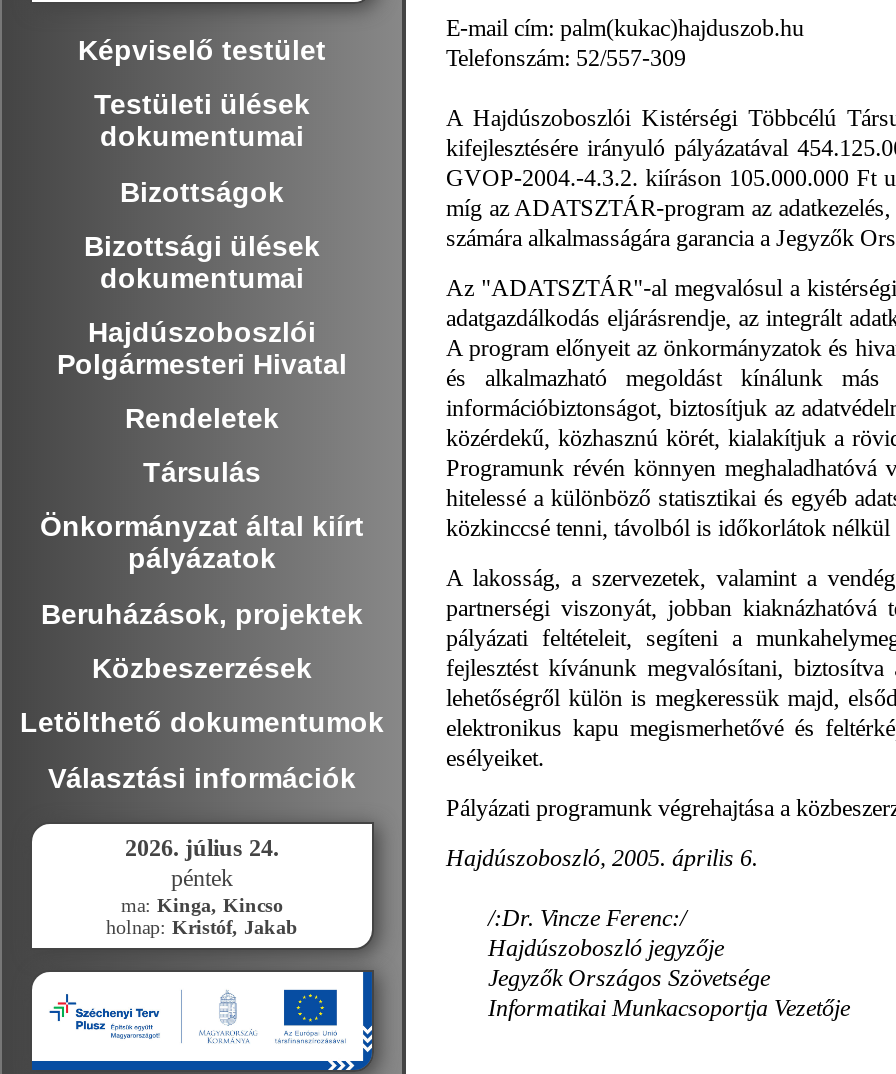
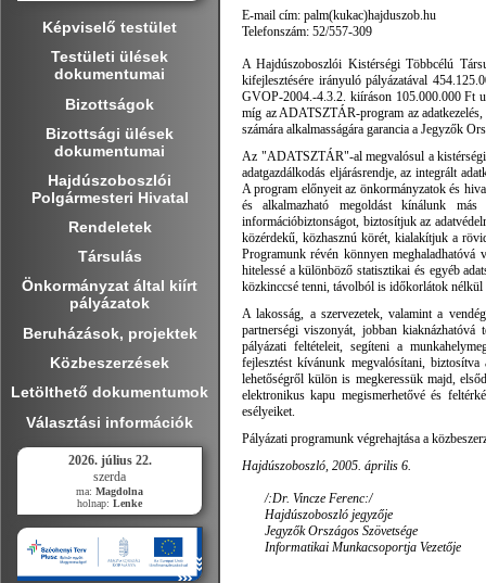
[106,834,298,938] 2026. július 24. | péntek | ma: Kinga, Kincso | holnap: Kristóf, Jakab -> [68,453,151,509] 2026. július 22. | szerda | ma: Magdolna | holnap: Lenke

